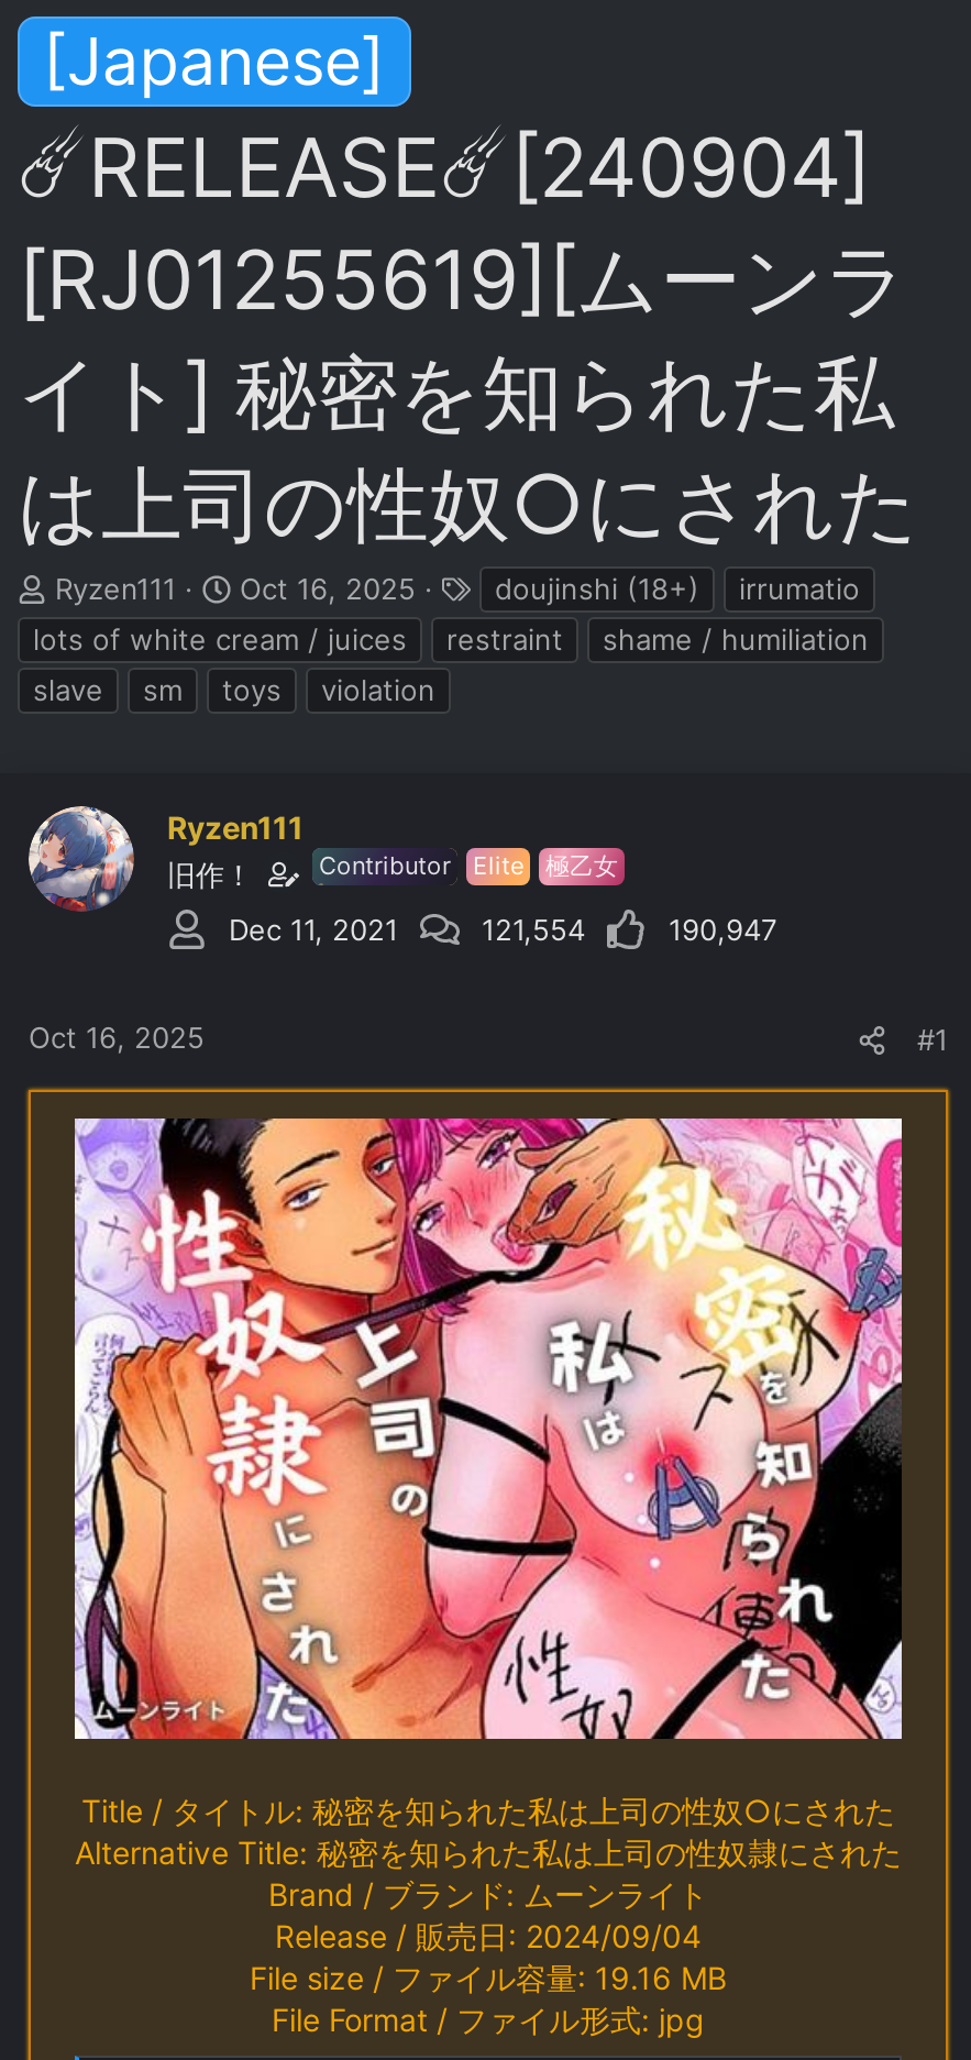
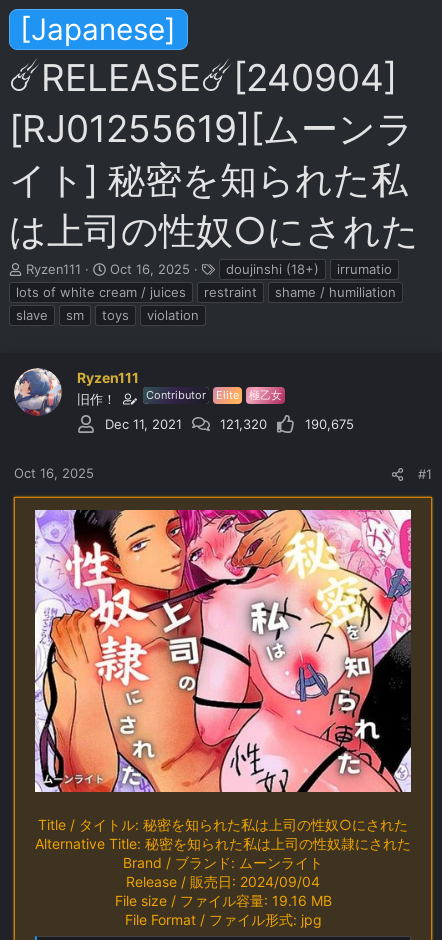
[482,913,585,948] 121,554 -> [220,416,267,432] 121,320
[669,913,776,948] 190,947 -> [305,416,354,432] 190,675

